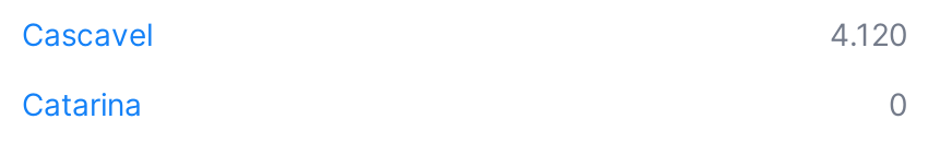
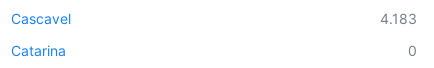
[830,14,908,52] 4.120 -> [380,10,417,27] 4.183

